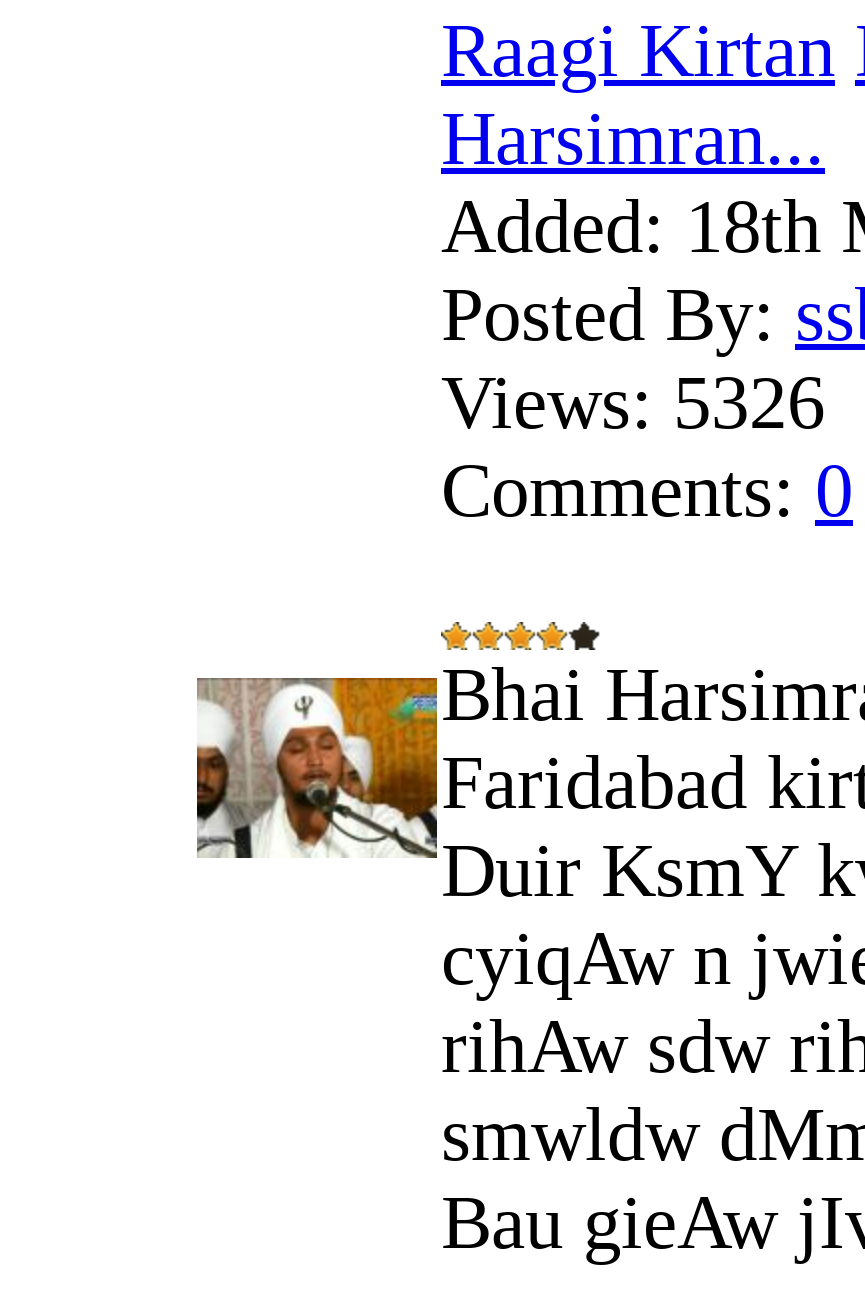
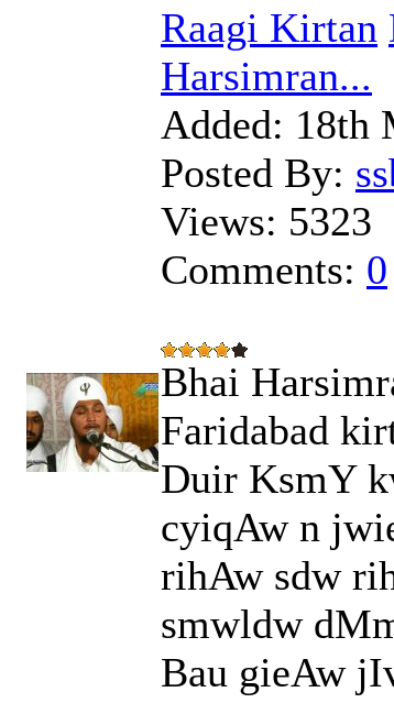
[441,359,825,443] Views: 5326 -> [161,198,372,244] Views: 5323

